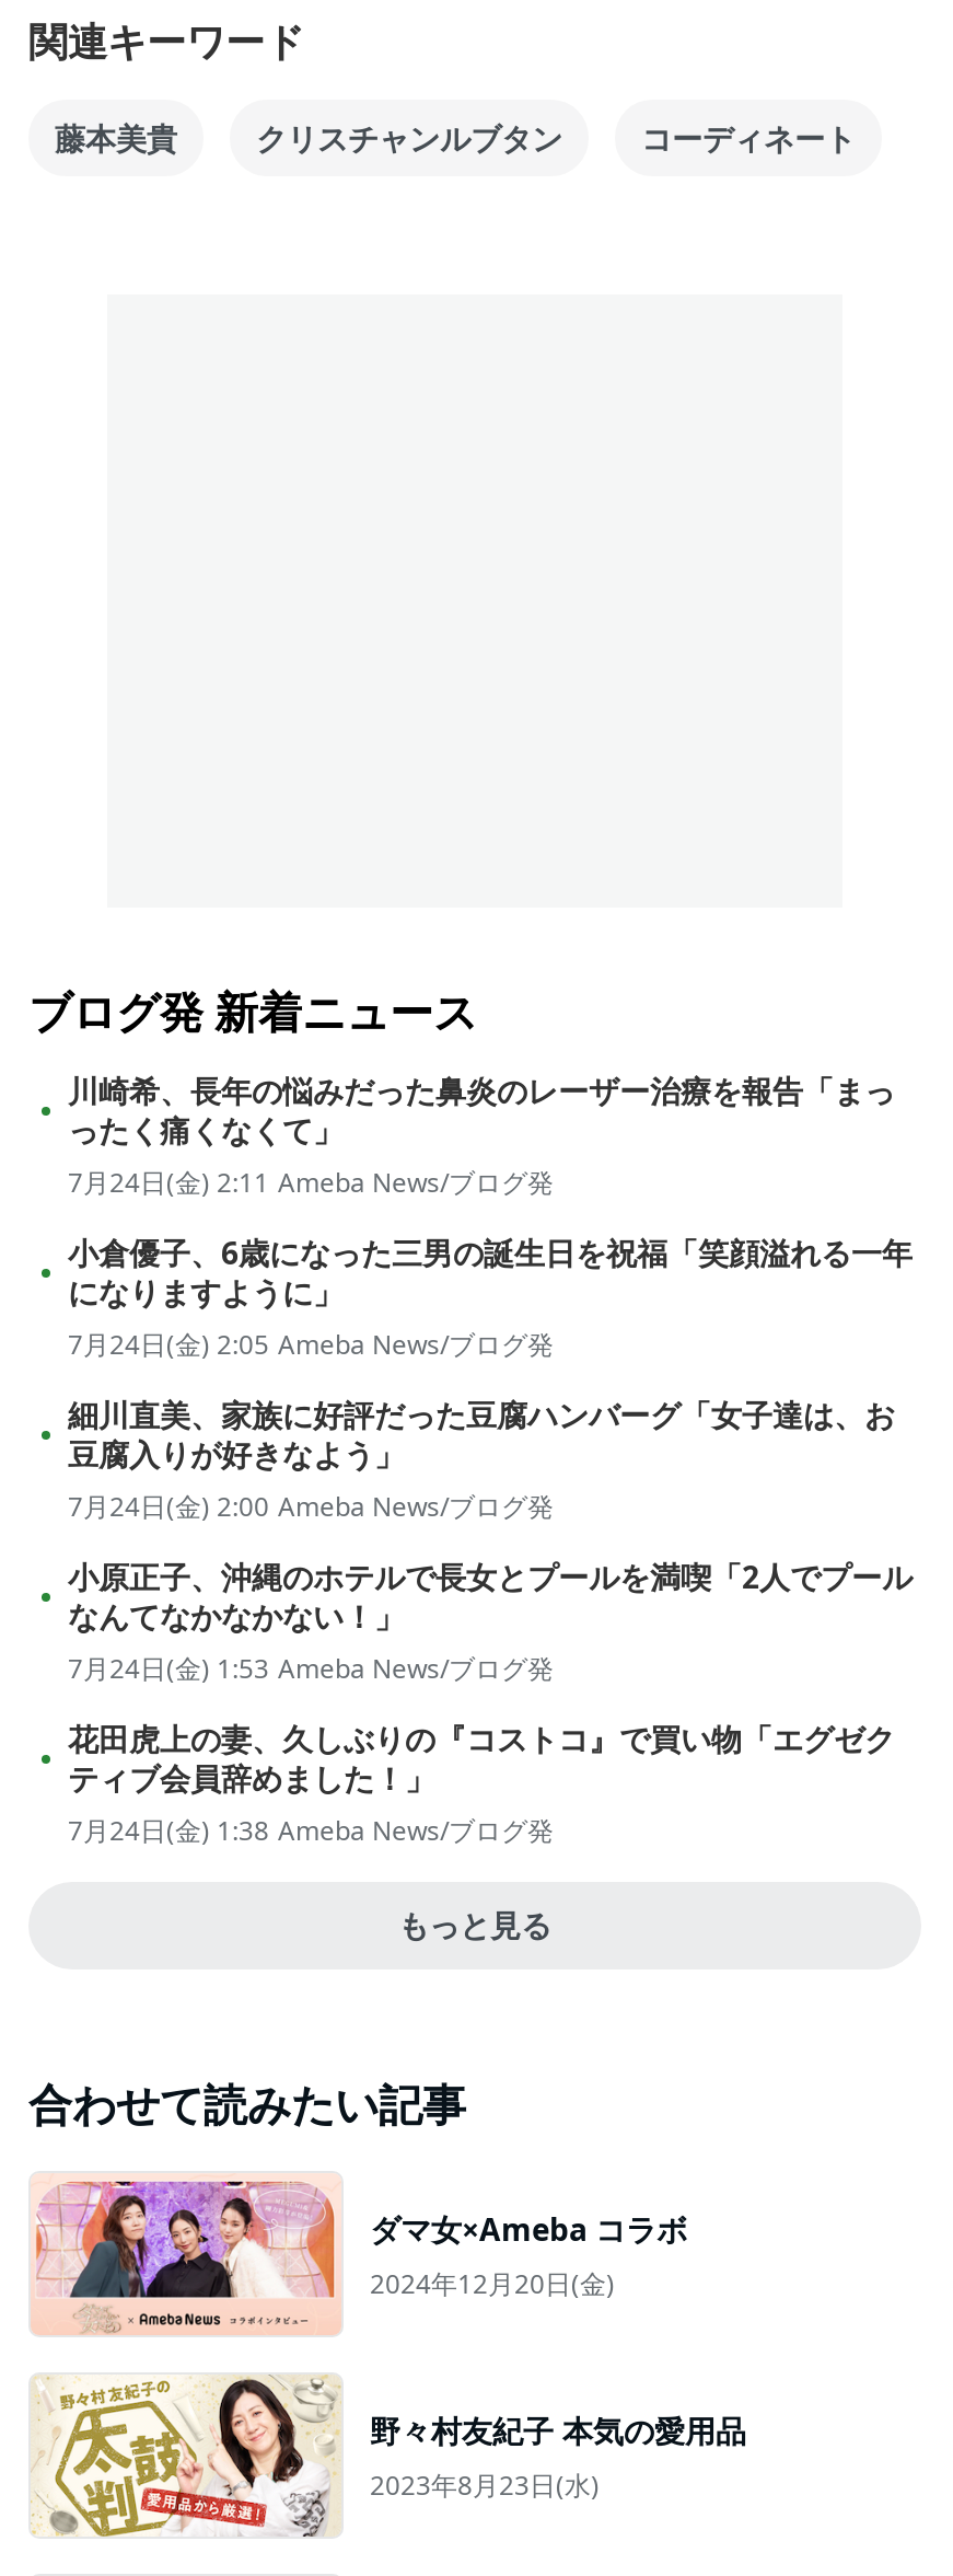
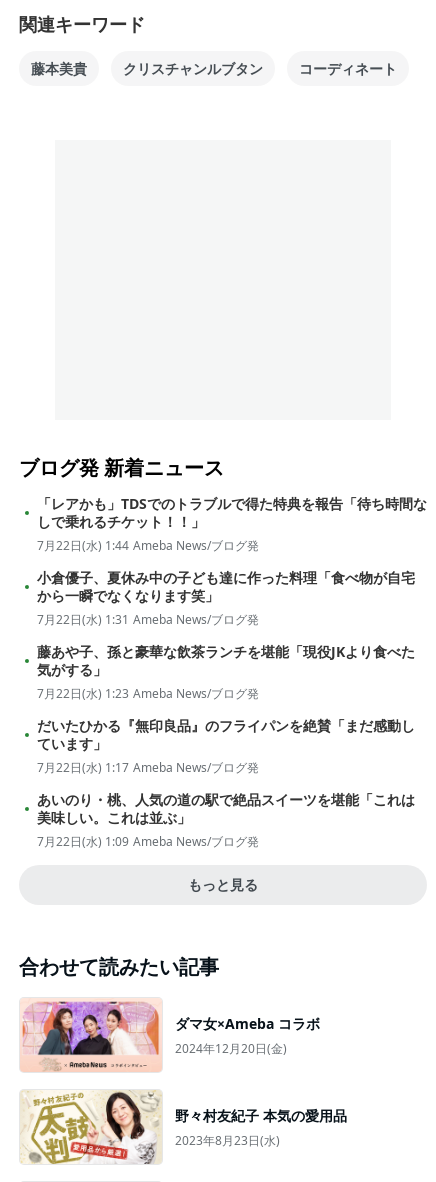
[68,1070,895,1201] 川崎希、長年の悩みだった鼻炎のレーザー治療を報告「まっ | ったく痛くなくて」 | 7月24日(金) 2:11 Ameba News/ブログ発 -> [37,494,427,554] 「レアかも」TDSでのトラブルで得た特典を報告「待ち時間な | しで乗れるチケット！！」 | 7月22日(水) 1:44 Ameba News/ブログ発
[68,1232,913,1363] 小倉優子、6歳になった三男の誕生日を祝福「笑顔溢れる一年 | になりますように」 | 7月24日(金) 2:05 Ameba News/ブログ発 -> [37,568,415,628] 小倉優子、夏休み中の子ども達に作った料理「食べ物が自宅 | から一瞬でなくなります笑」 | 7月22日(水) 1:31 Ameba News/ブログ発
[68,1394,895,1525] 細川直美、家族に好評だった豆腐ハンバーグ「女子達は、お | 豆腐入りが好きなよう」 | 7月24日(金) 2:00 Ameba News/ブログ発 -> [37,642,415,702] 藤あや子、孫と豪華な飲茶ランチを堪能「現役JKより食べた | 気がする」 | 7月22日(水) 1:23 Ameba News/ブログ発
[68,1556,913,1687] 小原正子、沖縄のホテルで長女とプールを満喫「2人でプール | なんてなかなかない！」 | 7月24日(金) 1:53 Ameba News/ブログ発 -> [37,716,415,776] だいたひかる『無印良品』のフライパンを絶賛「まだ感動し | ています」 | 7月22日(水) 1:17 Ameba News/ブログ発
[68,1718,895,1849] 花田虎上の妻、久しぶりの『コストコ』で買い物「エグゼク | ティブ会員辞めました！」 | 7月24日(金) 1:38 Ameba News/ブログ発 -> [37,790,415,850] あいのり・桃、人気の道の駅で絶品スイーツを堪能「これは | 美味しい。これは並ぶ」 | 7月22日(水) 1:09 Ameba News/ブログ発

